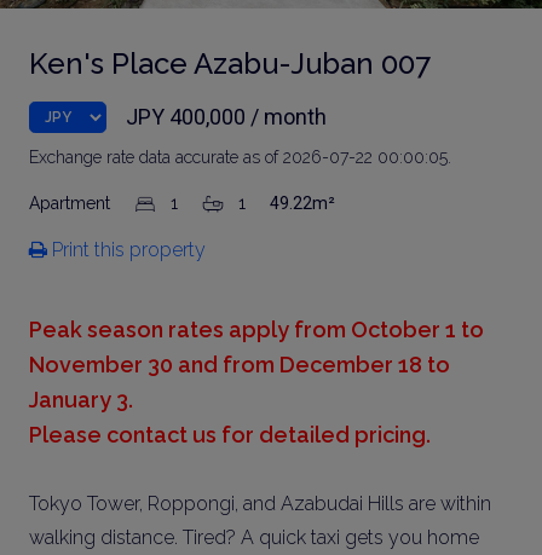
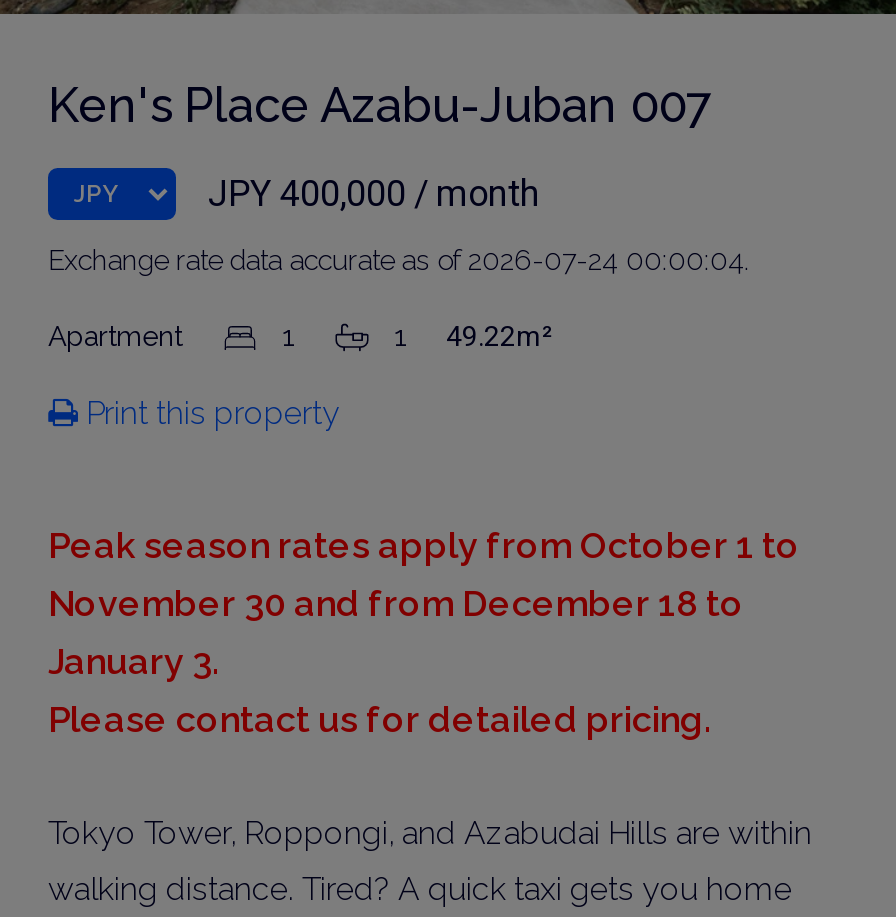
[29,148,451,167] Exchange rate data accurate as of 2026-07-22 00:00:05. -> [48,244,750,276] Exchange rate data accurate as of 2026-07-24 00:00:04.

